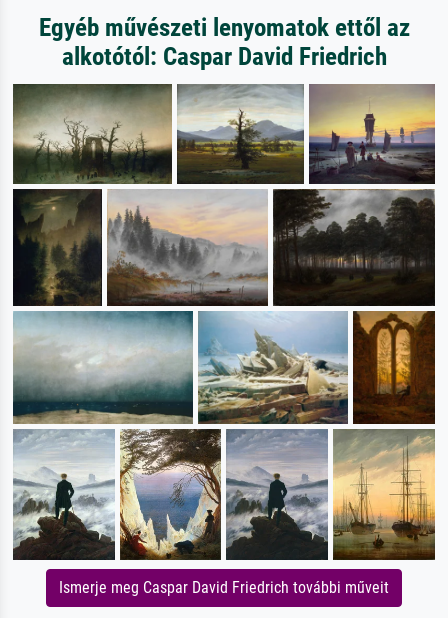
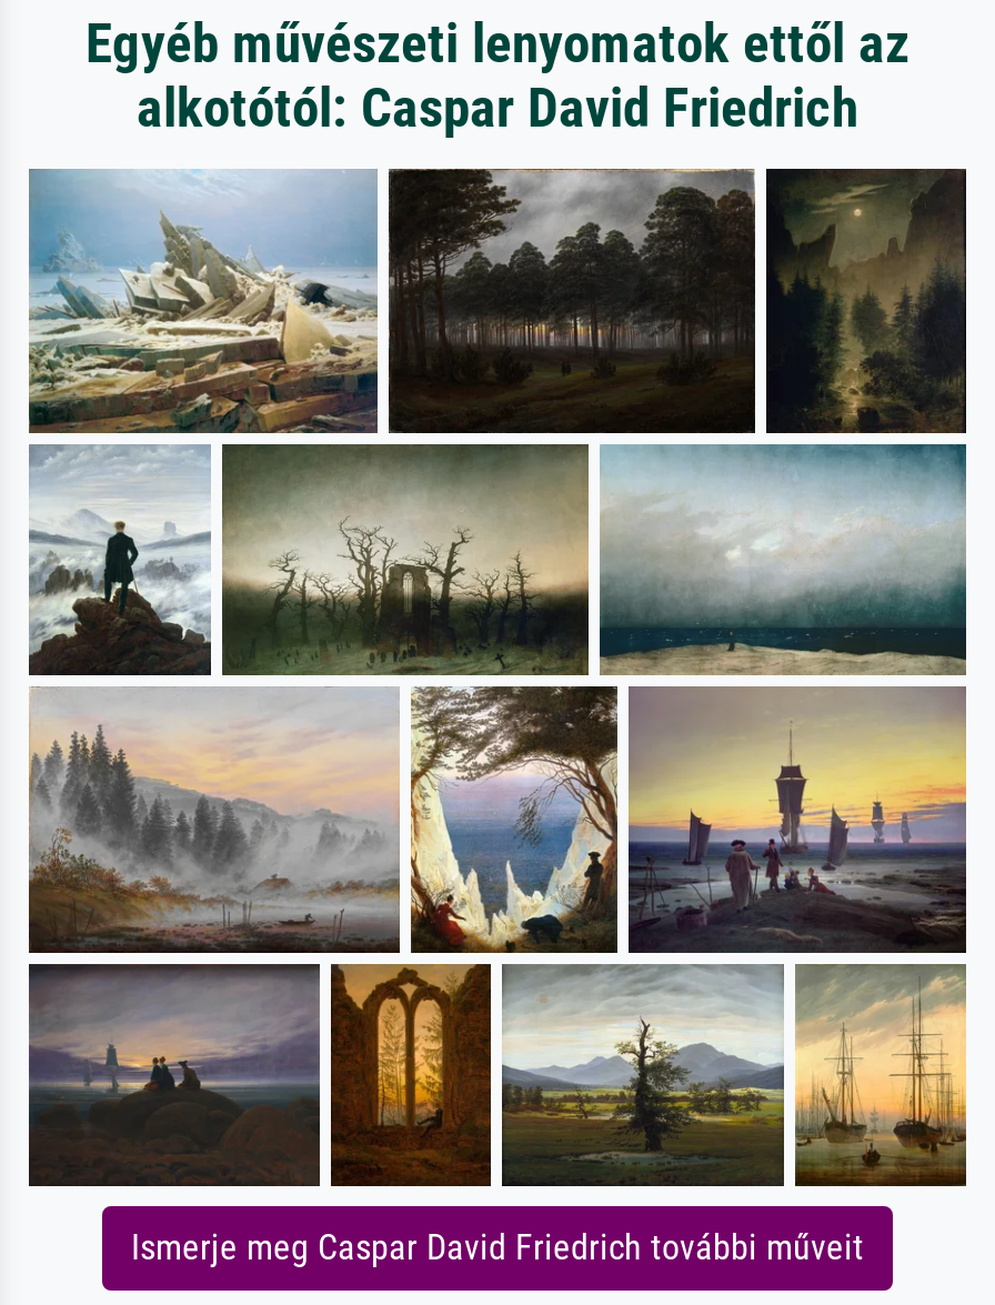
[12,83,436,561] [image] -> [27,169,968,1188] [image]

